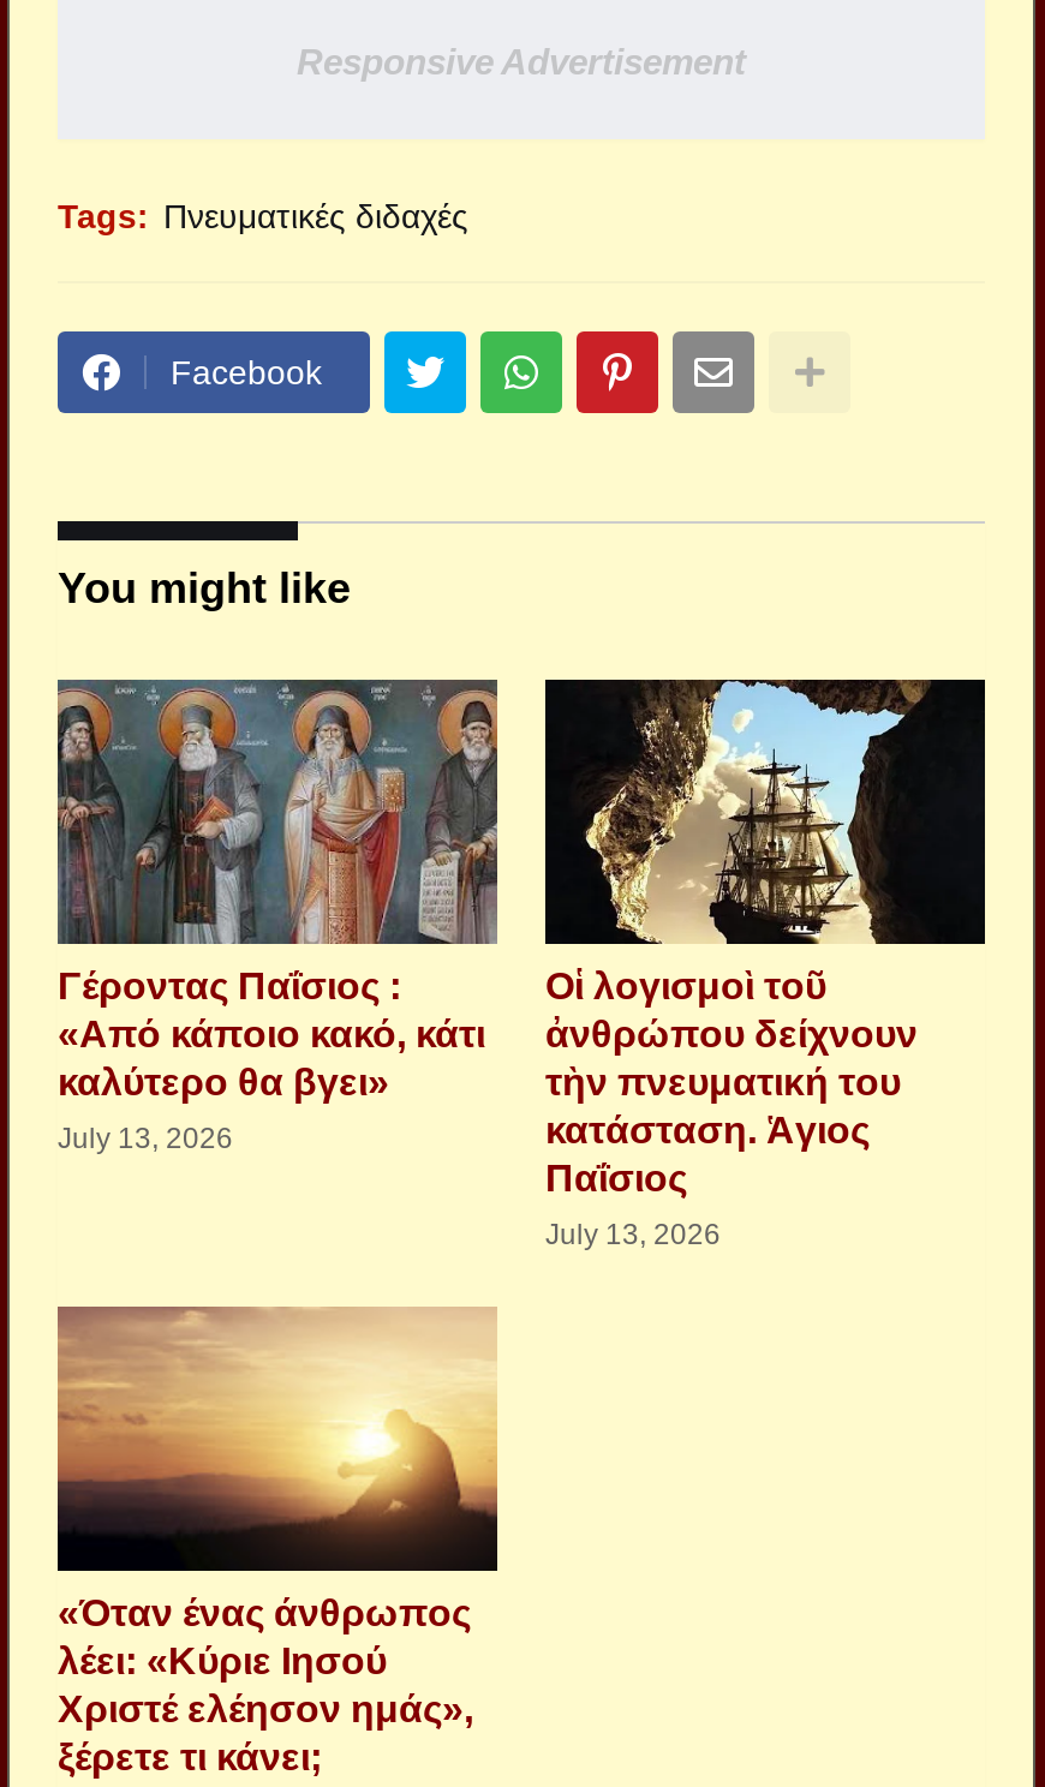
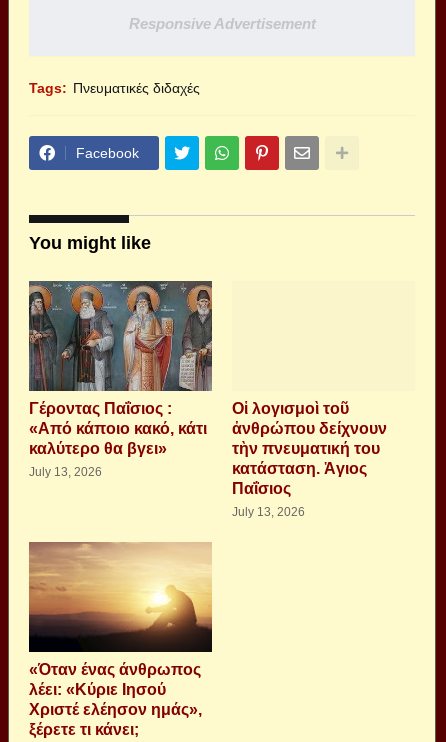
[543,677,987,946] [image] -> none

